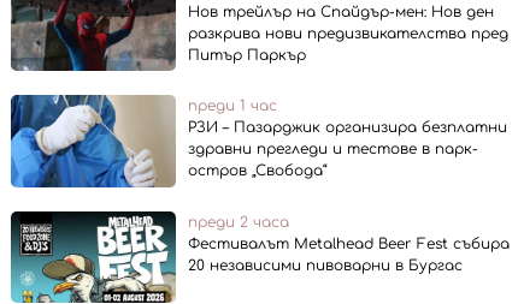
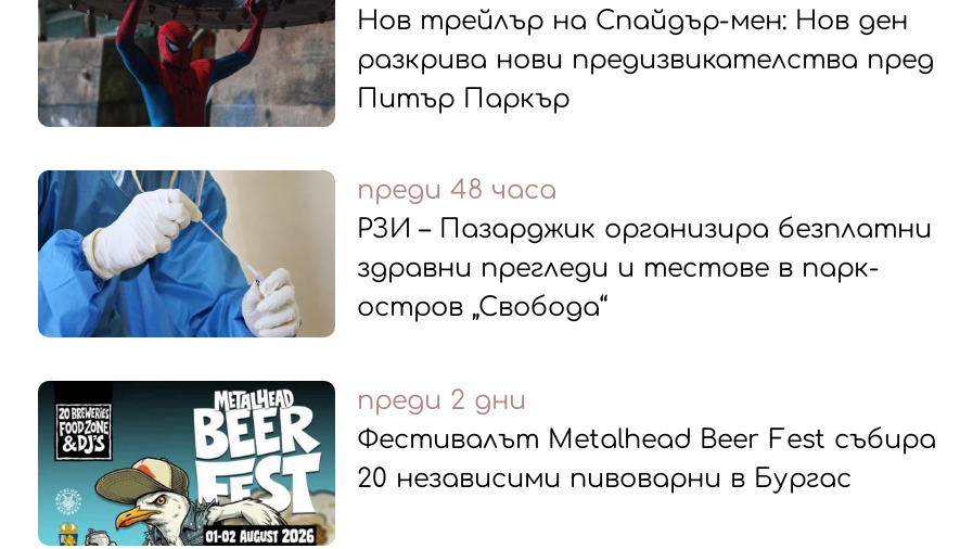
[188,97,277,114] преди 1 час -> [357,176,556,206] преди 48 часа
[188,213,289,230] преди 2 часа -> [357,385,526,416] преди 2 дни

